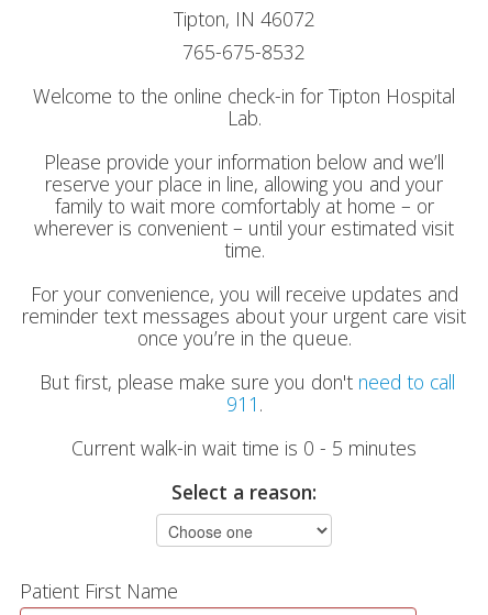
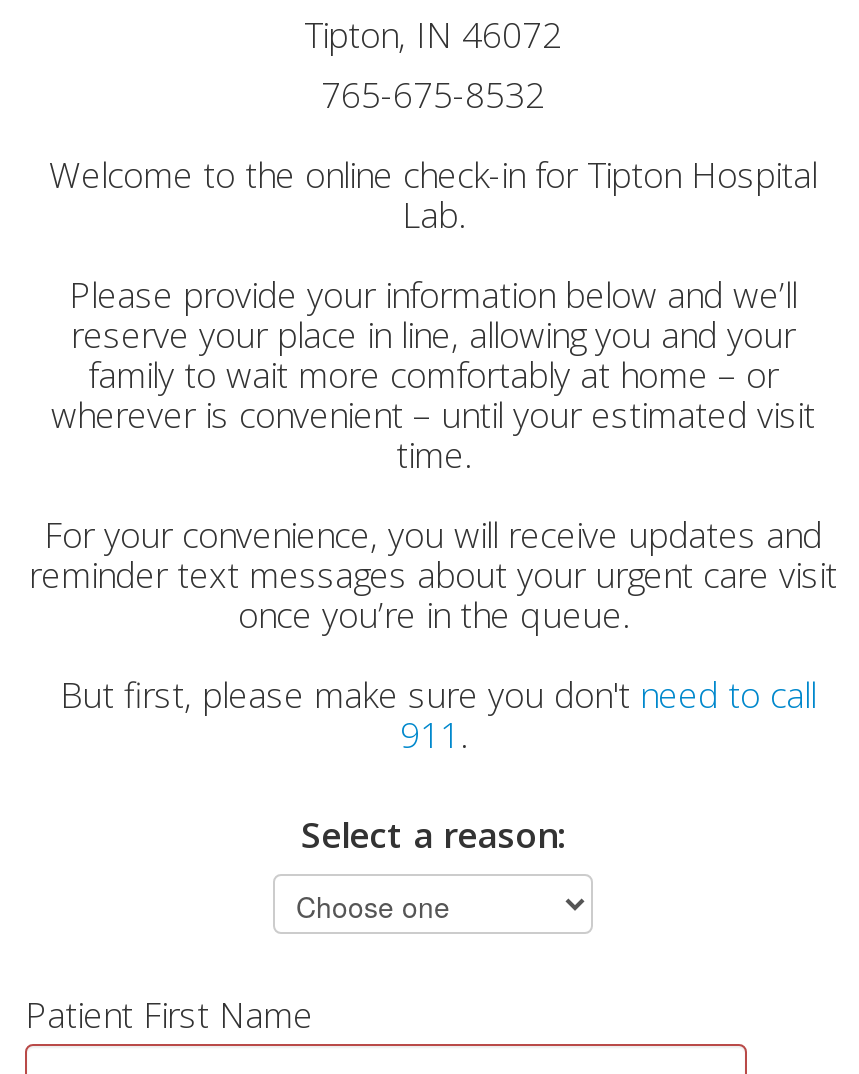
[71,434,417,460] Current walk-in wait time is 0 - 5 minutes -> none

